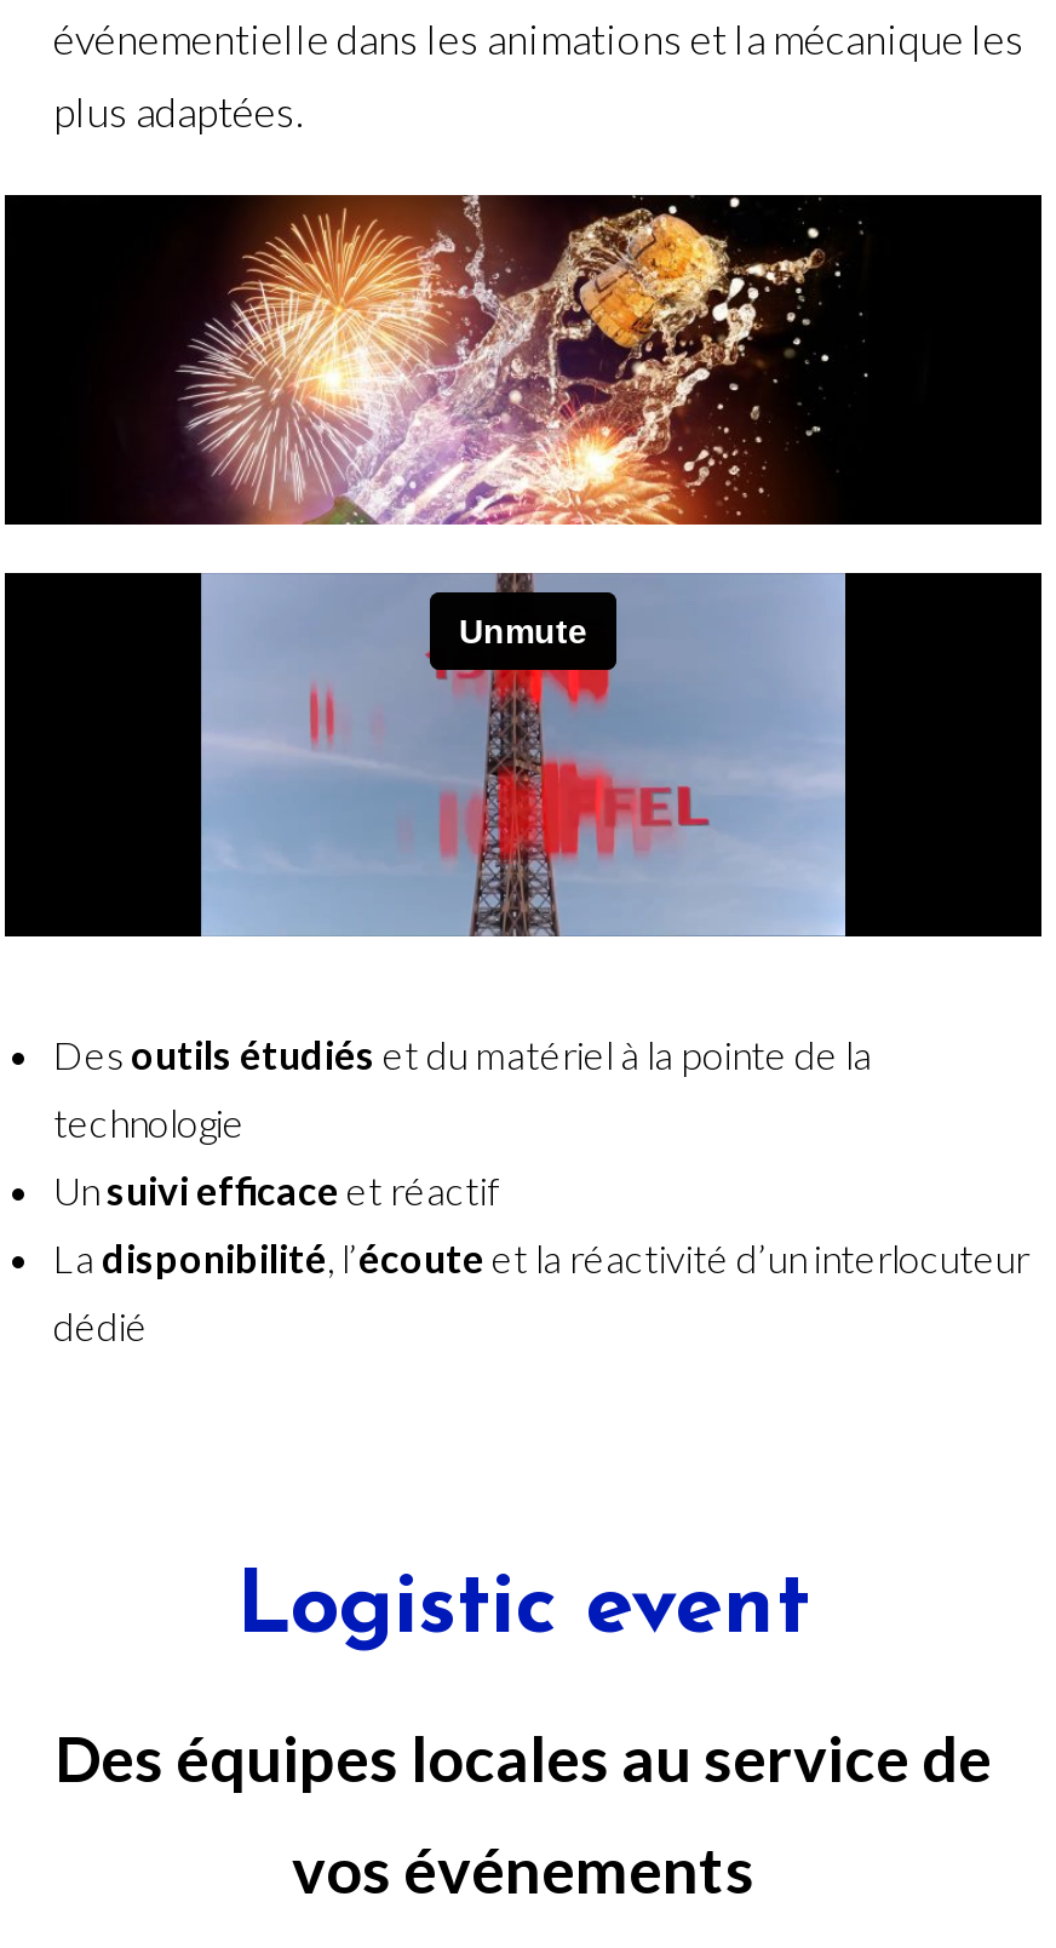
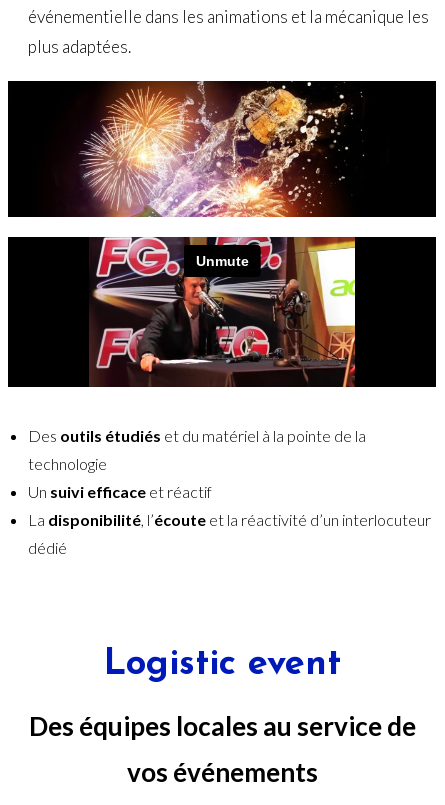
[199,571,848,936] [image] -> [89,236,356,388] [image]

